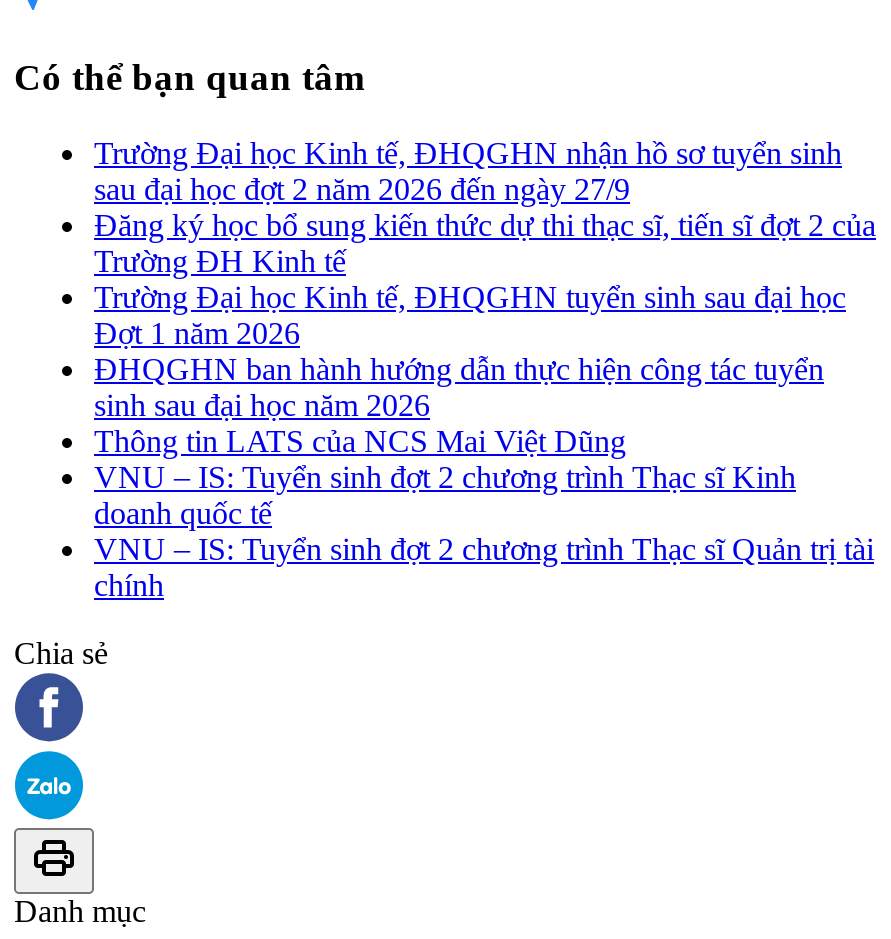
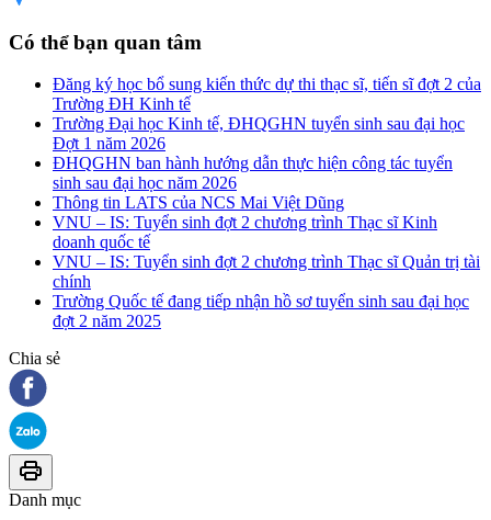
[94,136,842,206] Trường Đại học Kinh tế, ĐHQGHN nhận hồ sơ tuyển sinh | sau đại học đợt 2 năm 2026 đến ngày 27/9 -> none
moved [94,208,876,602] -> [53,75,481,291]: Đăng ký học bổ sung kiến thức dự thi thạc sĩ, tiến sĩ đợt 2 của | Trường ĐH Kinh tế | Trường Đại học Kinh tế, ĐHQGHN tuyển sinh sau đại học | ... | VNU – IS: Tuyển sinh đợt 2 chương trình Thạc sĩ Quản trị tài | chính
none -> [53,292,469,330] Trường Quốc tế đang tiếp nhận hồ sơ tuyển sinh sau đại học | đợt 2 năm 2025

